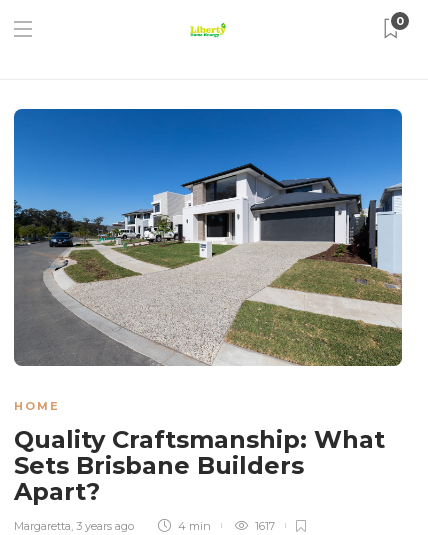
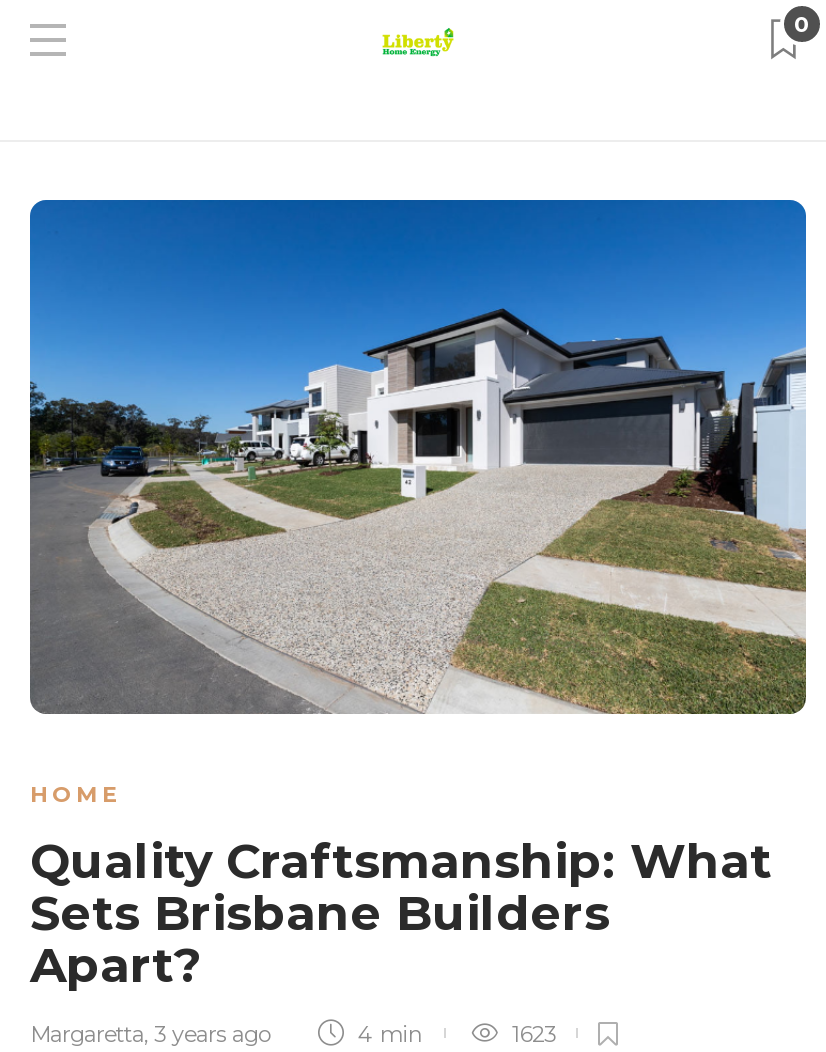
[252,519,275,533] 1617 -> [506,1020,556,1048] 1623

